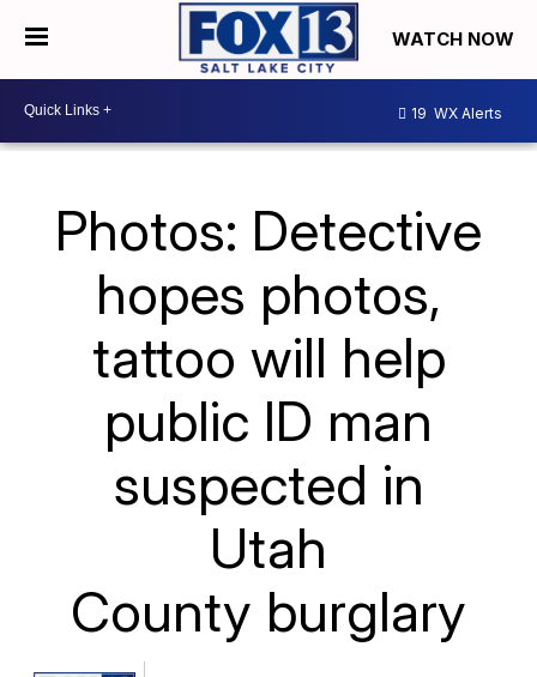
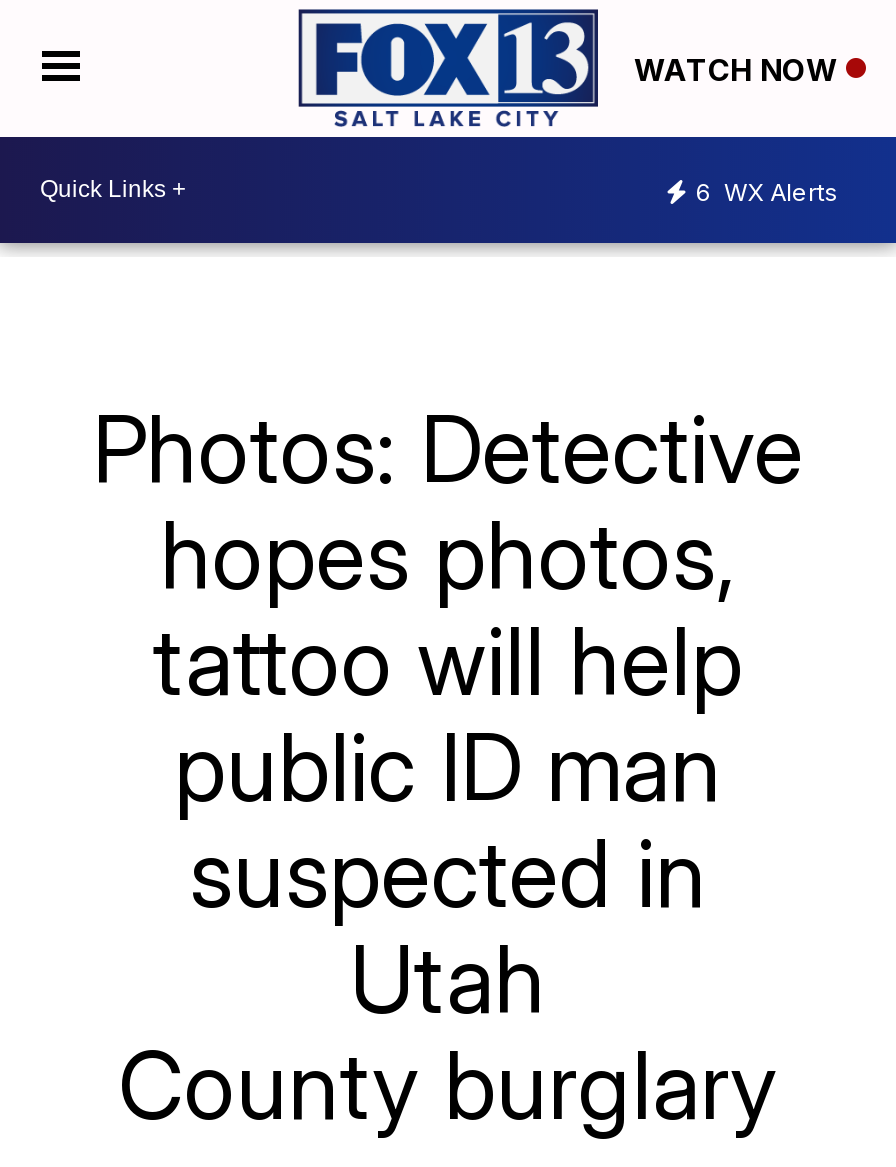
[411,104,502,122] 19 WX Alerts -> [696,177,838,207] 6 WX Alerts

